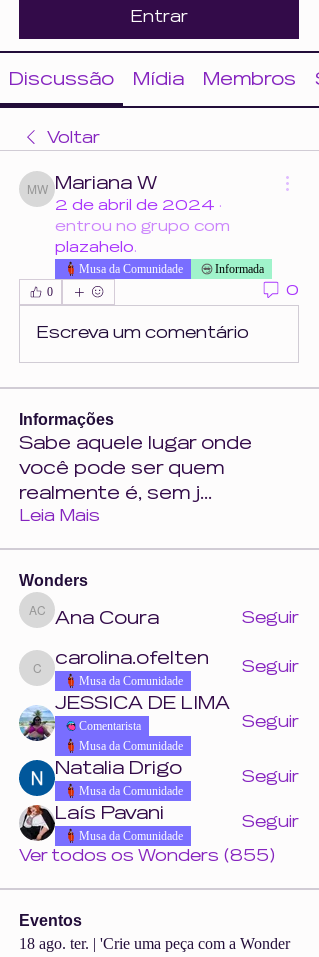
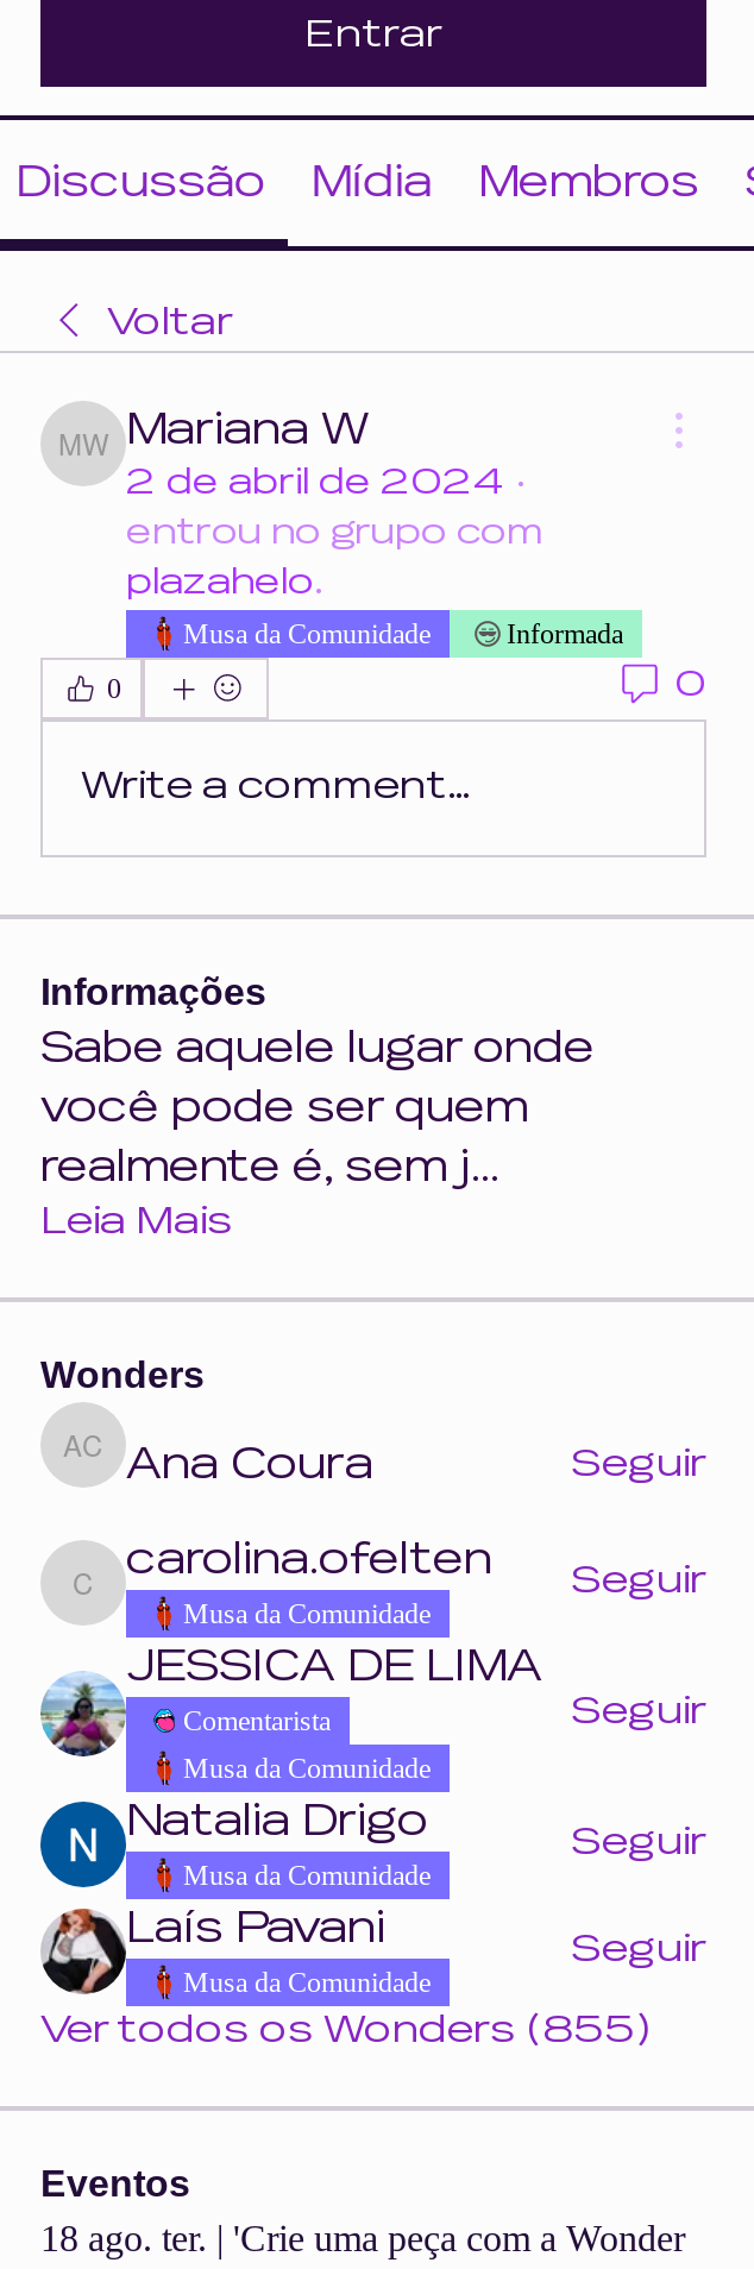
[36,325,249,342] Escreva um comentário -> [81,767,469,807] Write a comment...

